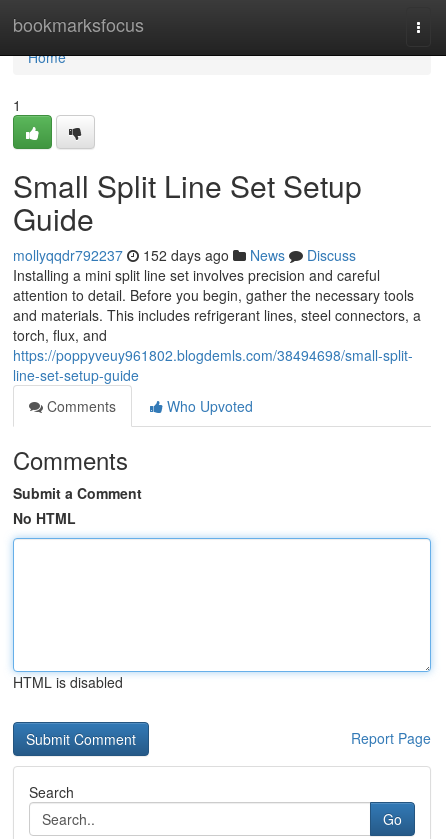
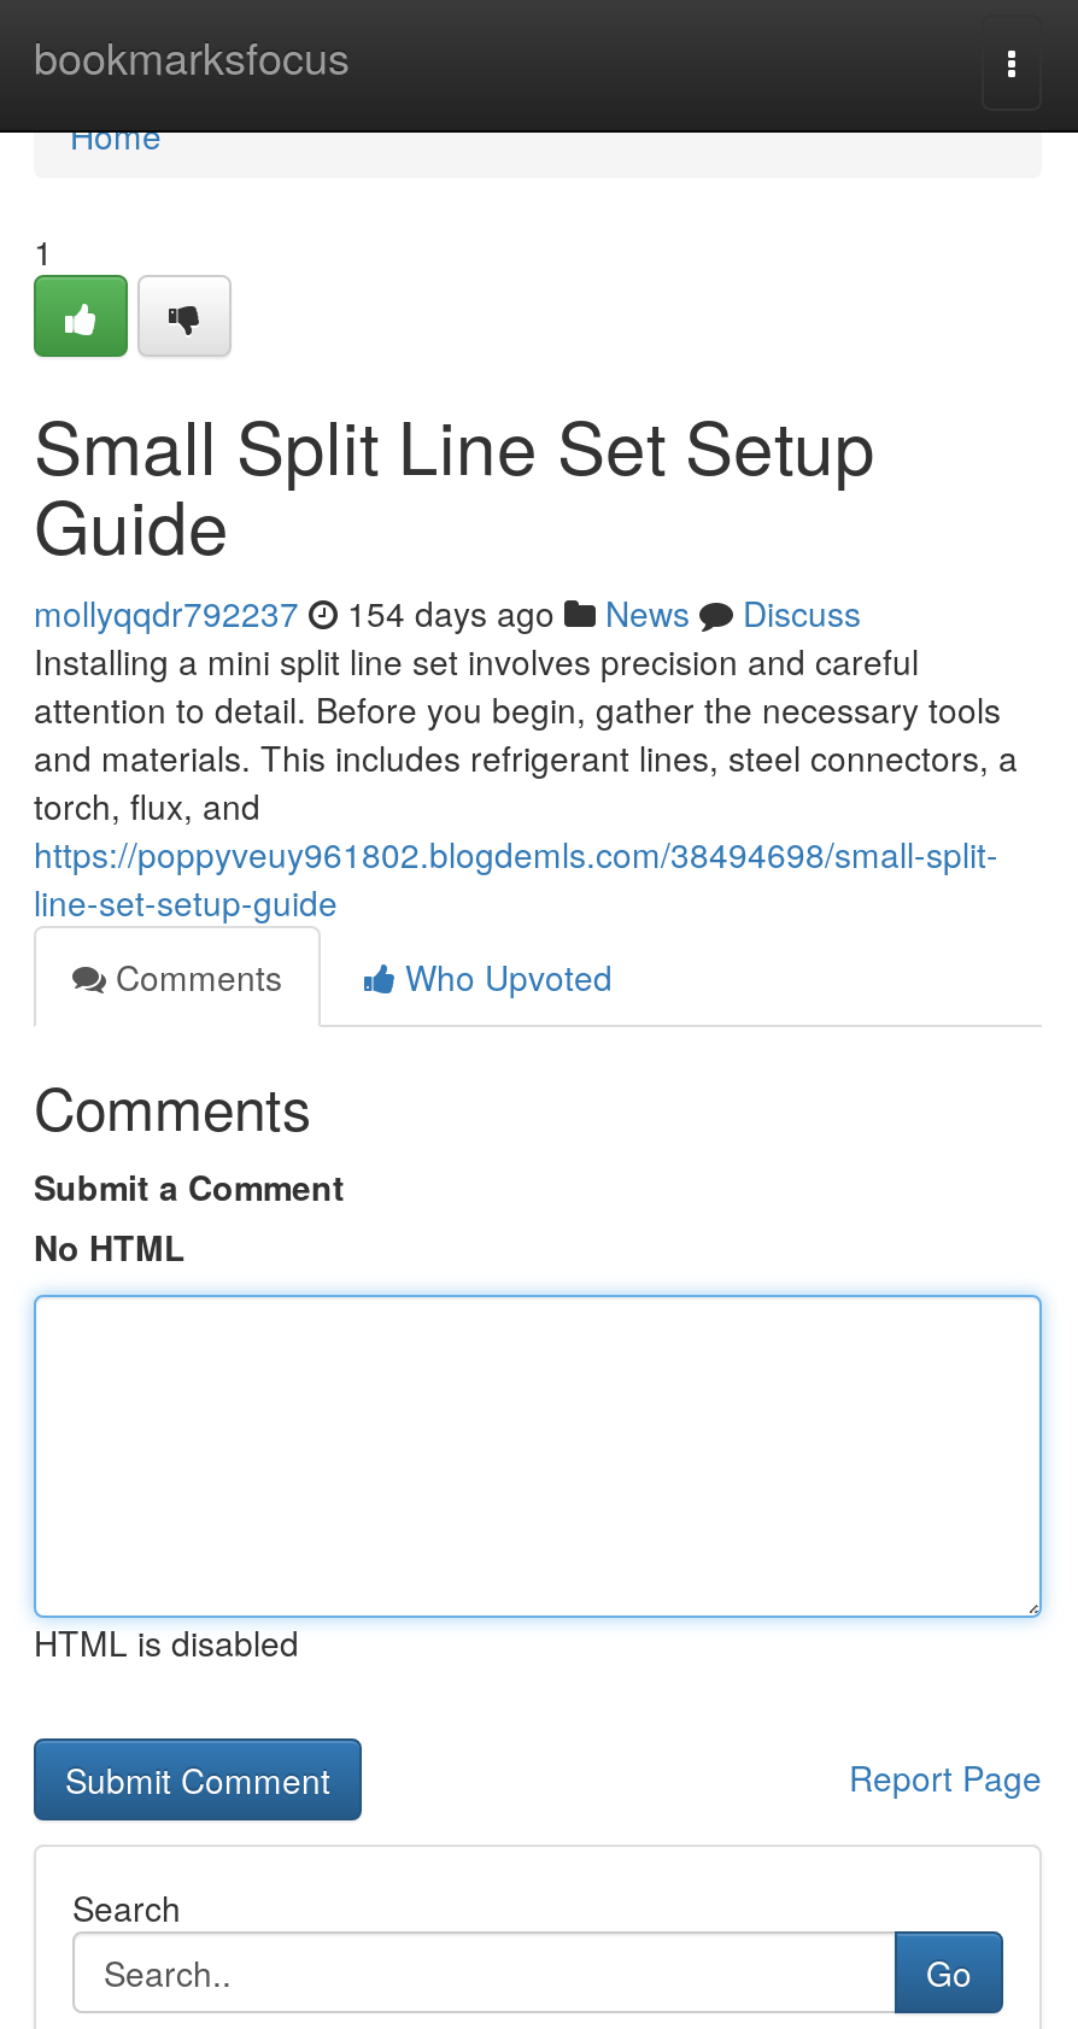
[13,245,356,265] mollyqqdr792237 152 days ago News Discuss -> [34,588,861,637] mollyqqdr792237 154 days ago News Discuss

